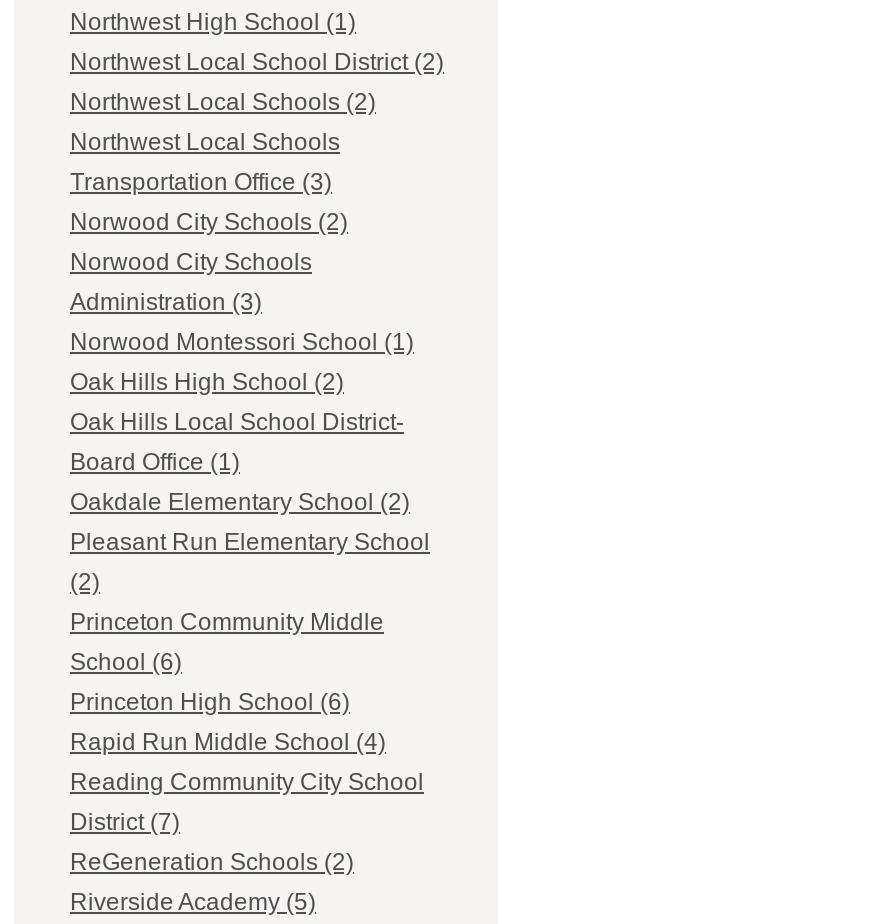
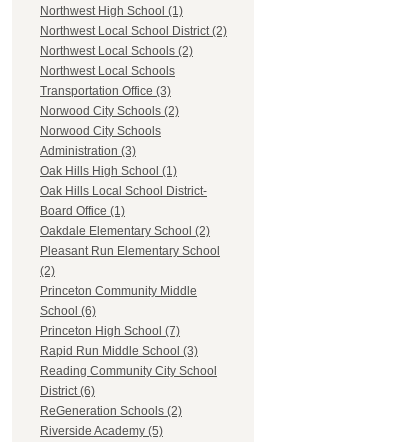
[70,329,414,397] Norwood Montessori School (1) | Oak Hills High School (2) -> [40,164,177,178] Oak Hills High School (1)
[70,689,350,717] Princeton High School (6) -> [40,324,180,338] Princeton High School (7)
[70,729,386,757] Rapid Run Middle School (4) -> [40,344,198,358] Rapid Run Middle School (3)
[70,809,180,837] District (7) -> [40,384,95,398] District (6)

